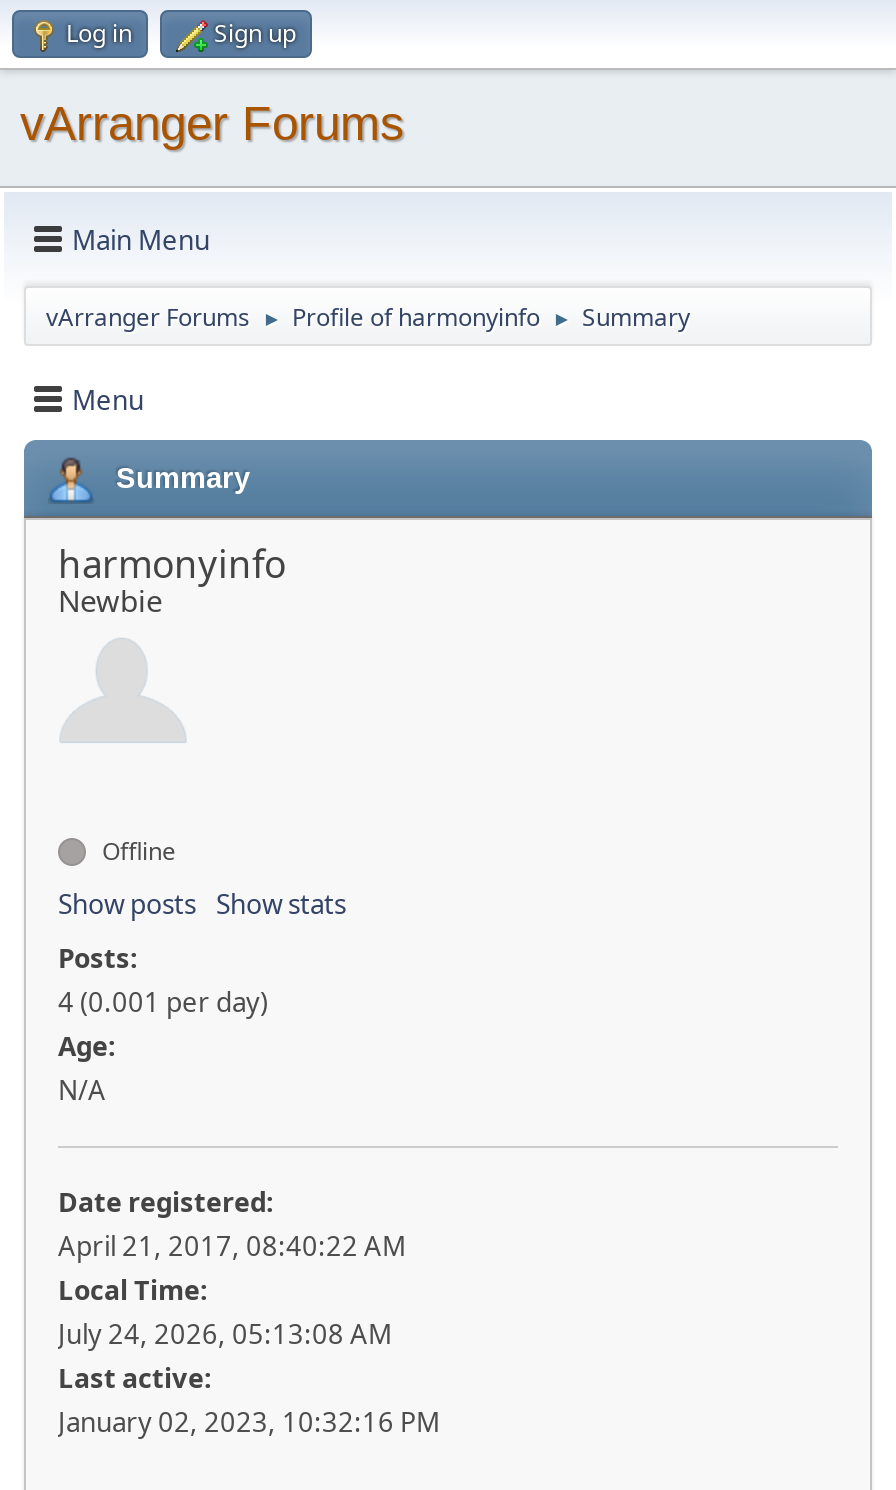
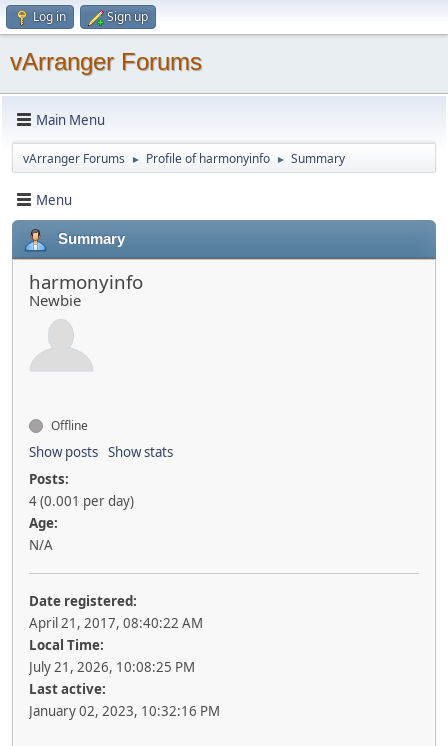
[58,1316,392,1352] July 24, 2026, 05:13:08 AM -> [29,658,195,676] July 21, 2026, 10:08:25 PM

